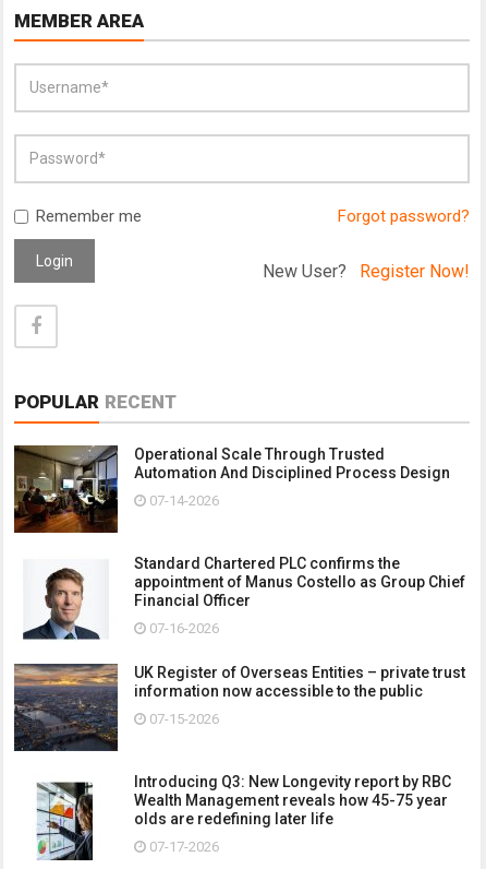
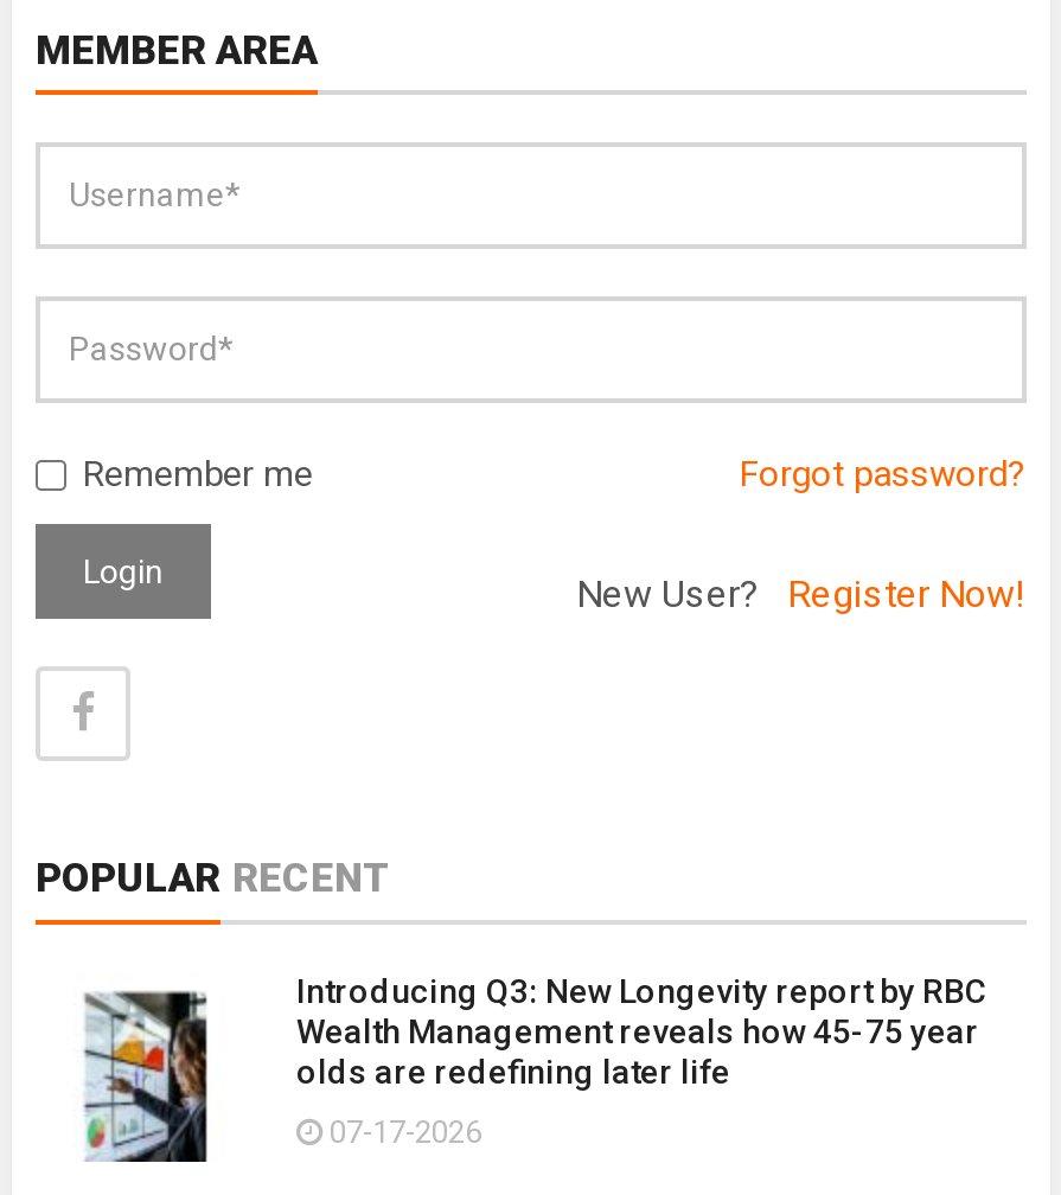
[13,444,450,534] [image] | Operational Scale Through Trusted | Automation And Disciplined Process Design | 07-14-2026 -> none
[22,554,465,727] [image] | Standard Chartered PLC confirms the | appointment of Manus Costello as Group Chief | Financial Officer | 07-16-2026 | UK Register of Overseas Entities – private trust | information now accessible to the public | 07-15-2026 -> none
[13,663,119,752] [image] -> none

